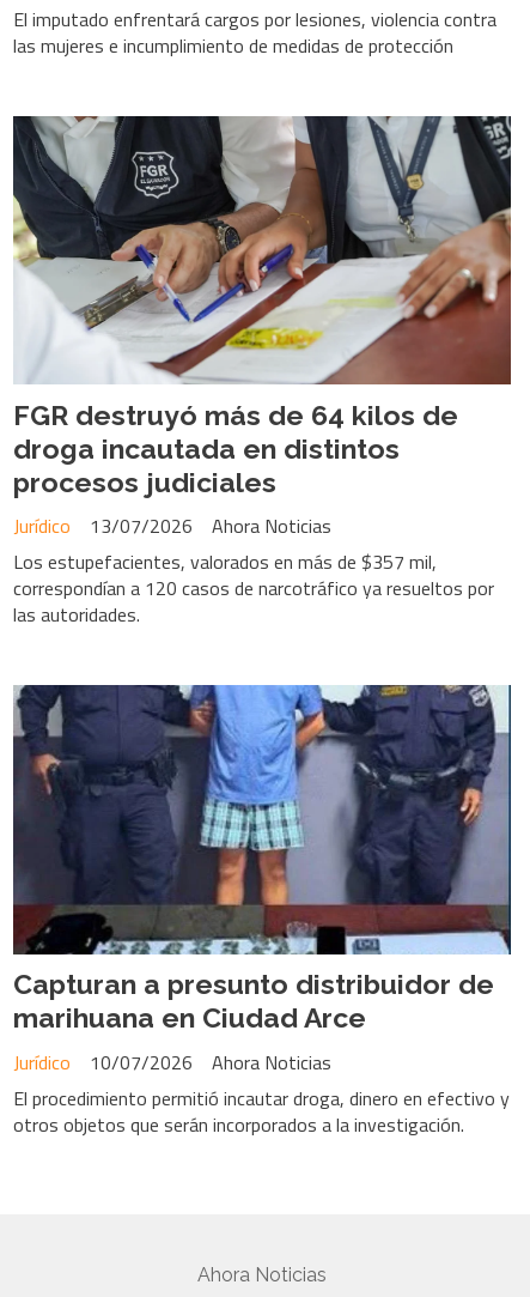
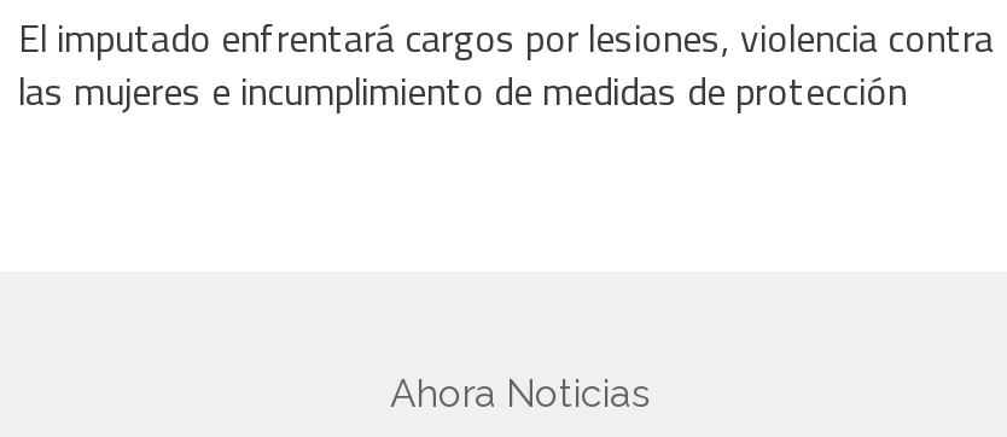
[12,115,512,629] [image] | FGR destruyó más de 64 kilos de | droga incautada en distintos | procesos judiciales | Ahora Noticias | Jurídico | 13/07/2026 | Los estupefacientes, valorados en más de $357 mil, | correspondían a 120 casos de narcotráfico ya resueltos por | las autoridades. -> none
[12,684,512,1139] [image] | Capturan a presunto distribuidor de | marihuana en Ciudad Arce | Ahora Noticias | Jurídico | 10/07/2026 | El procedimiento permitió incautar droga, dinero en efectivo y | otros objetos que serán incorporados a la investigación. -> none

